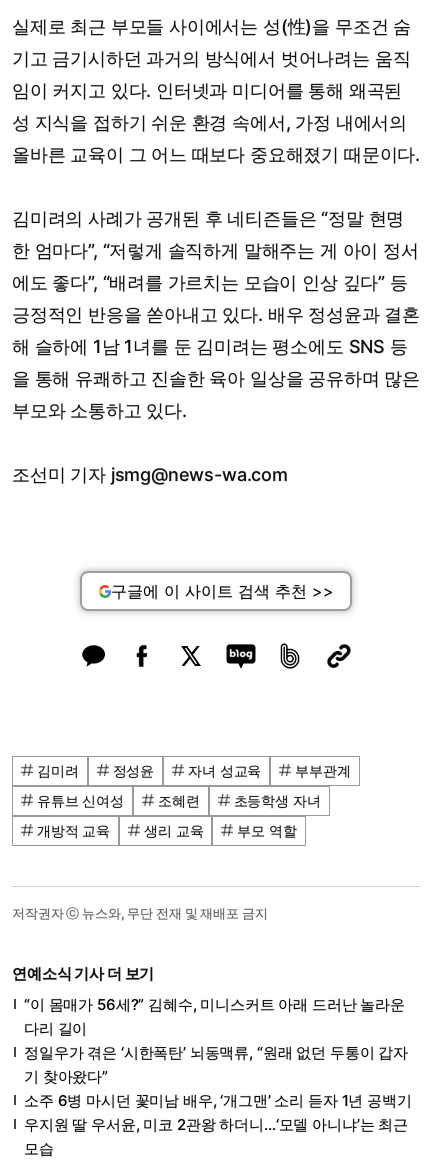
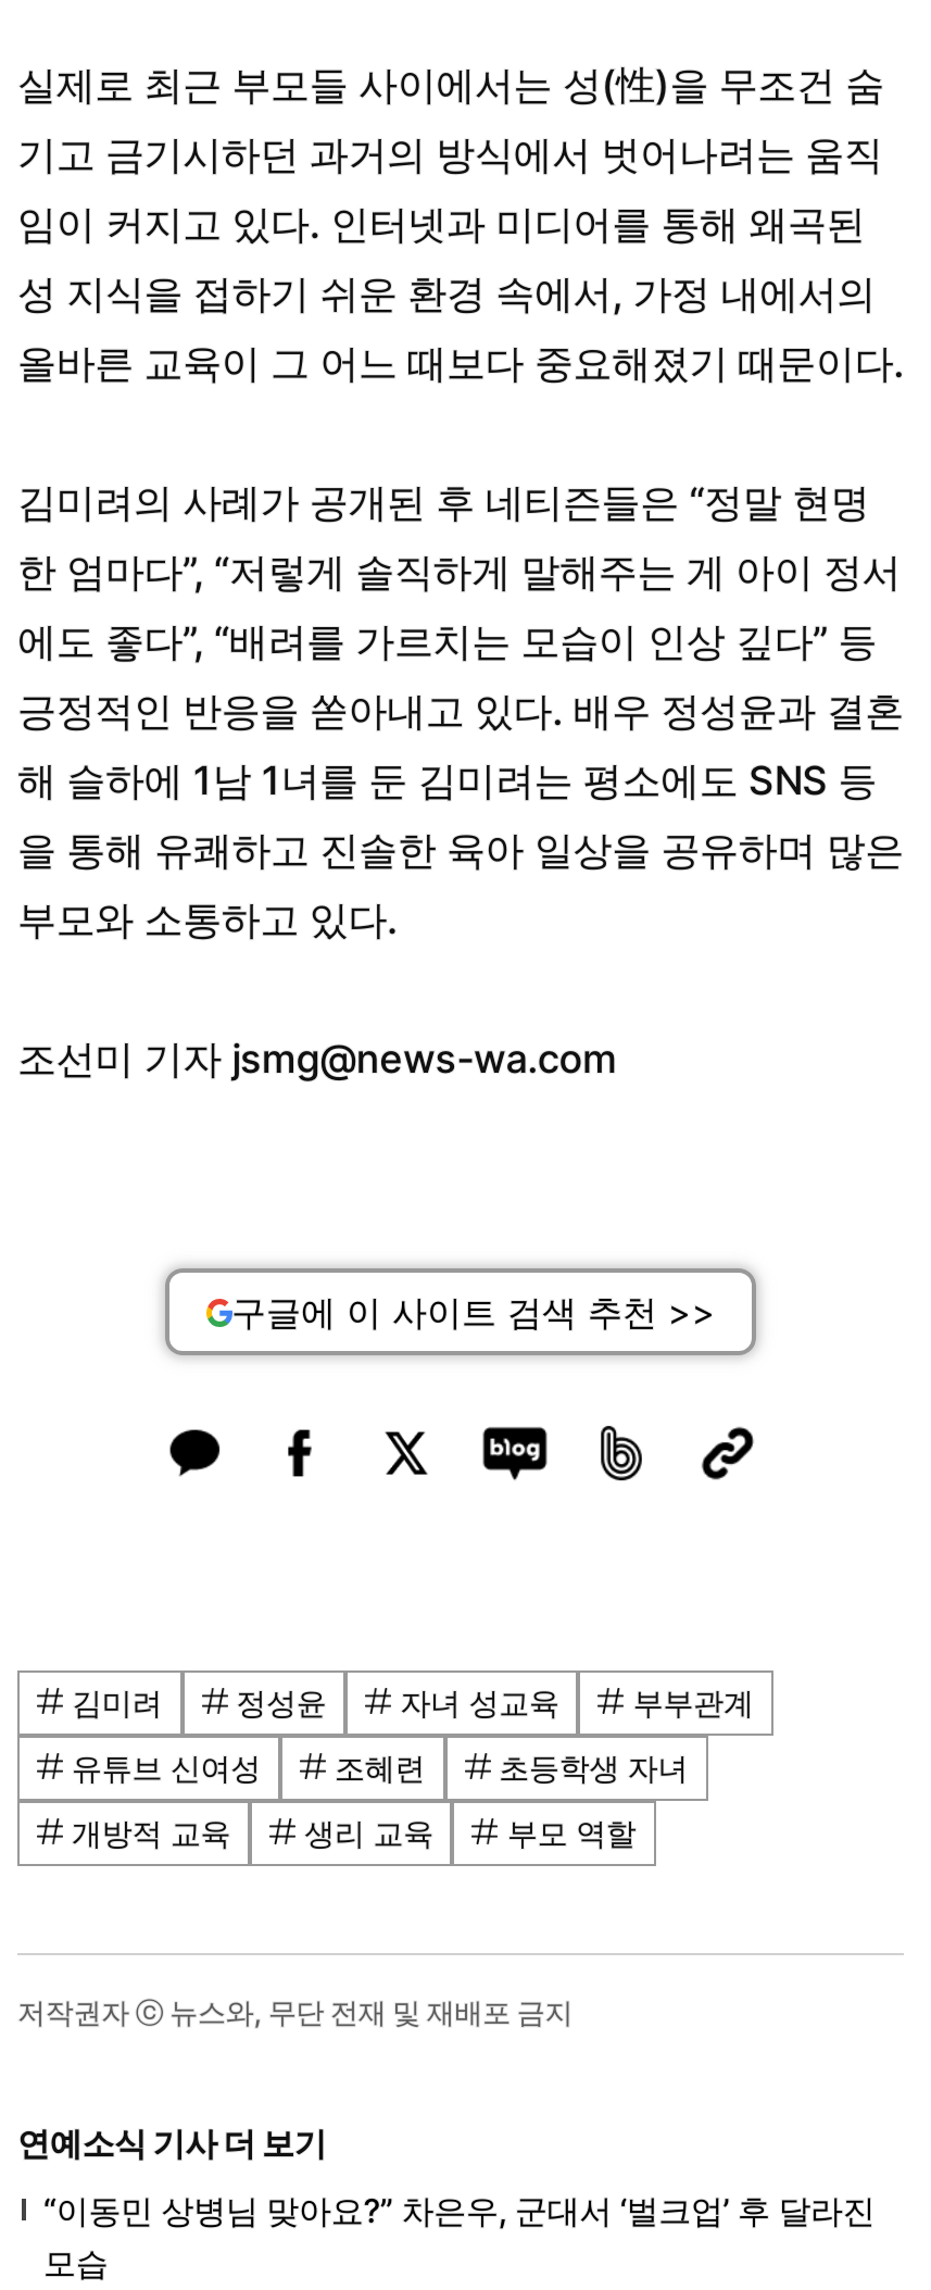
[24,995,412,1134] “이 몸매가 56세?” 김혜수, 미니스커트 아래 드러난 놀라운 | 다리 길이 | 정일우가 겪은 ‘시한폭탄’ 뇌동맥류, “원래 없던 두통이 갑자 | 기 찾아왔다” | 소주 6병 마시던 꽃미남 배우, ‘개그맨’ 소리 듣자 1년 공백기 | 우지원 딸 우서윤, 미코 2관왕 하더니…‘모델 아니냐’는 최근 -> [43,2191,875,2232] “이동민 상병님 맞아요?” 차은우, 군대서 ‘벌크업’ 후 달라진

